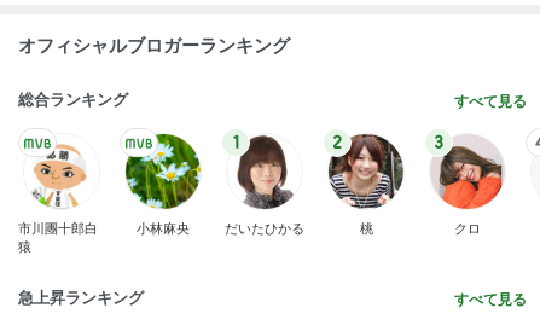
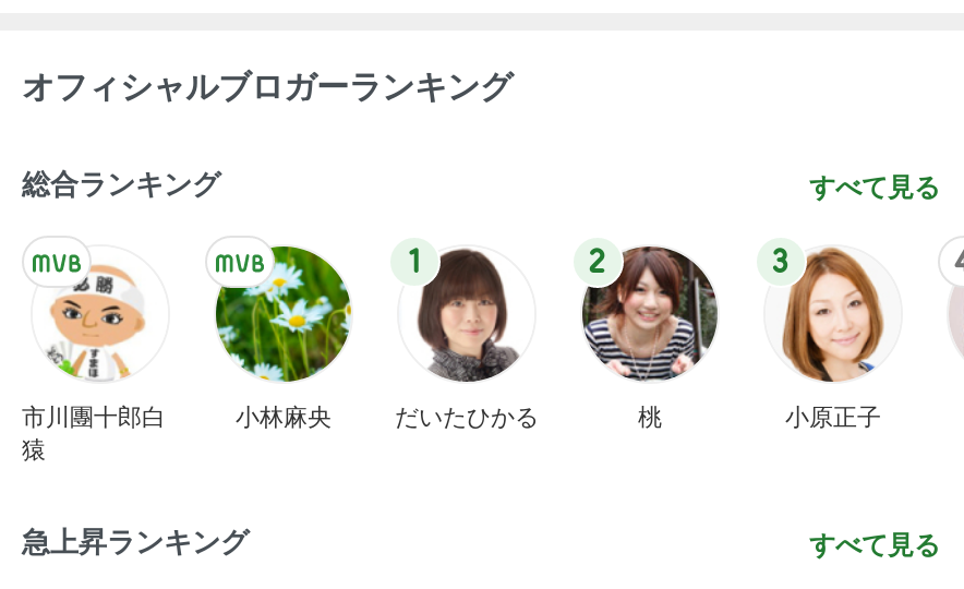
[431,135,504,236] [image] | クロ -> [770,247,896,430] [image] | 小原正子

